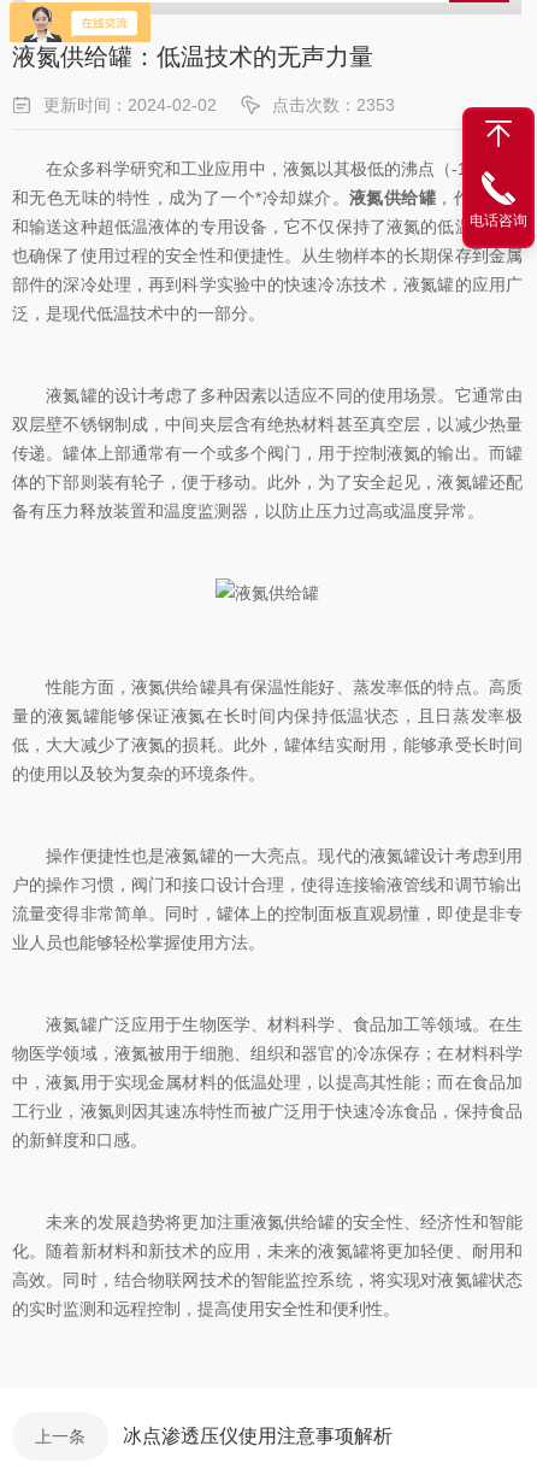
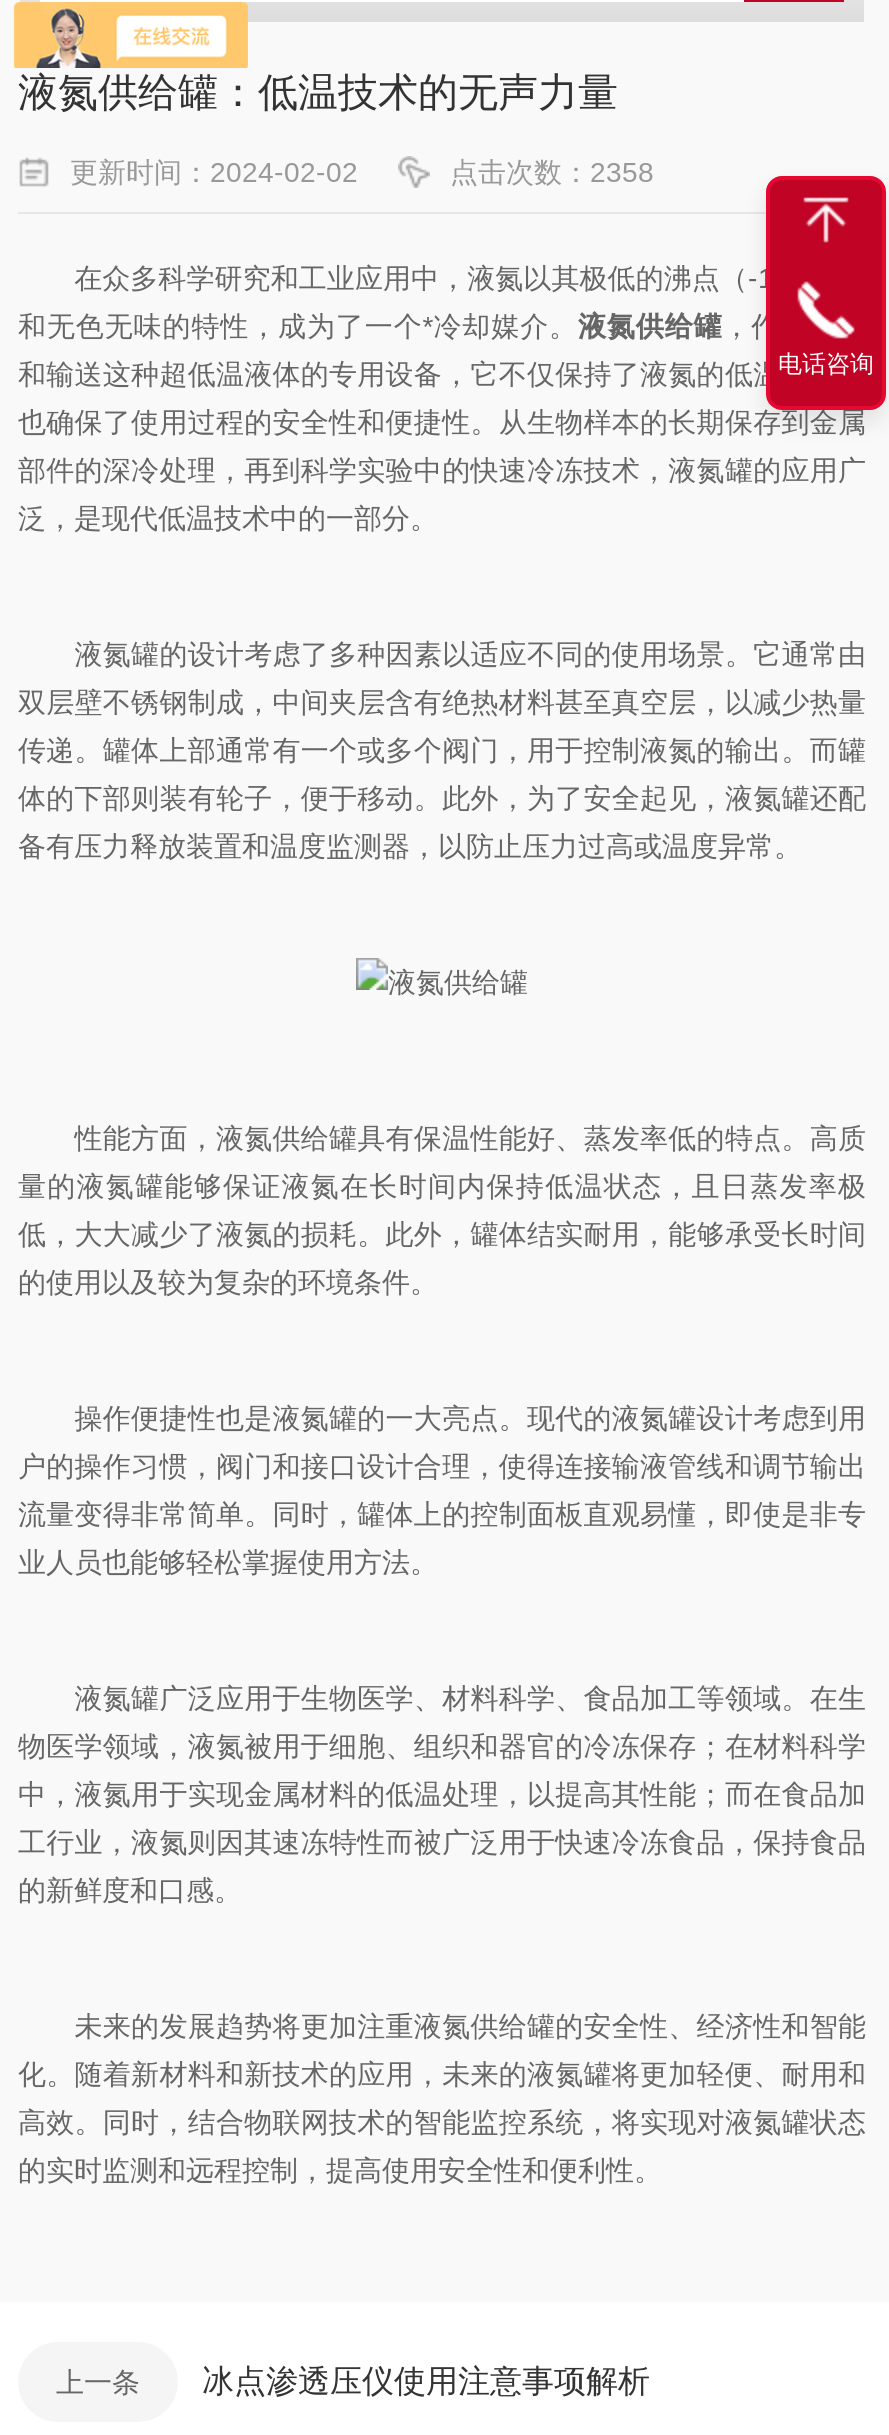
[272,95,395,114] 点击次数：2353 -> [450,156,654,188] 点击次数：2358

